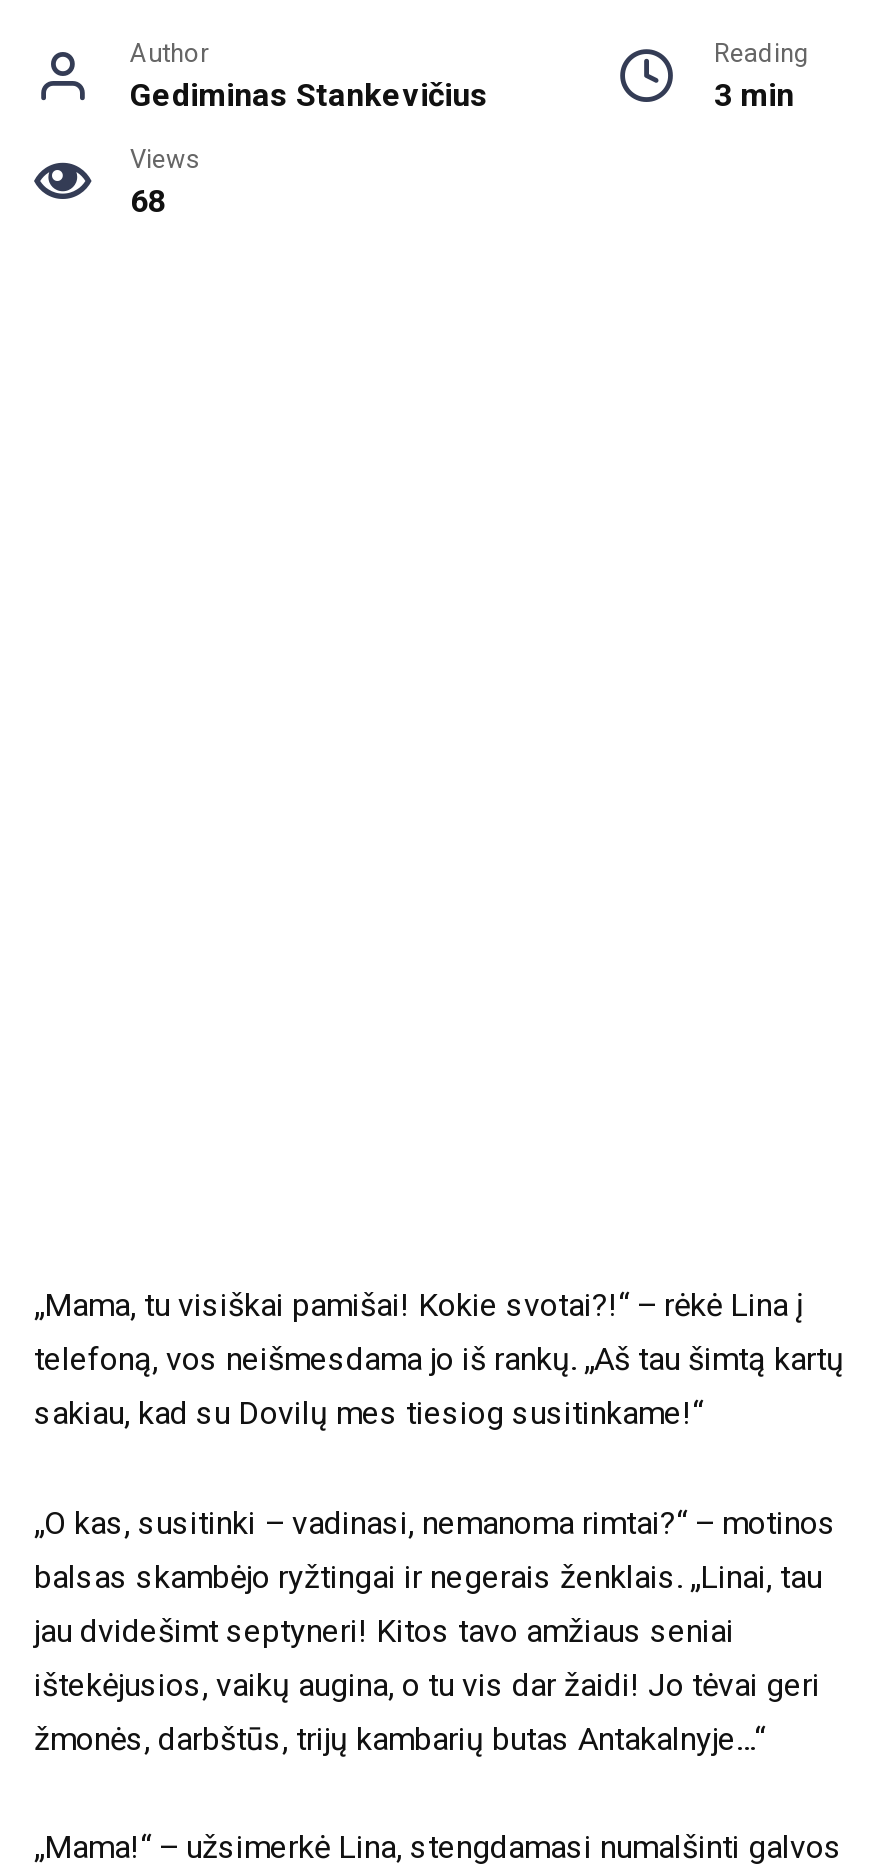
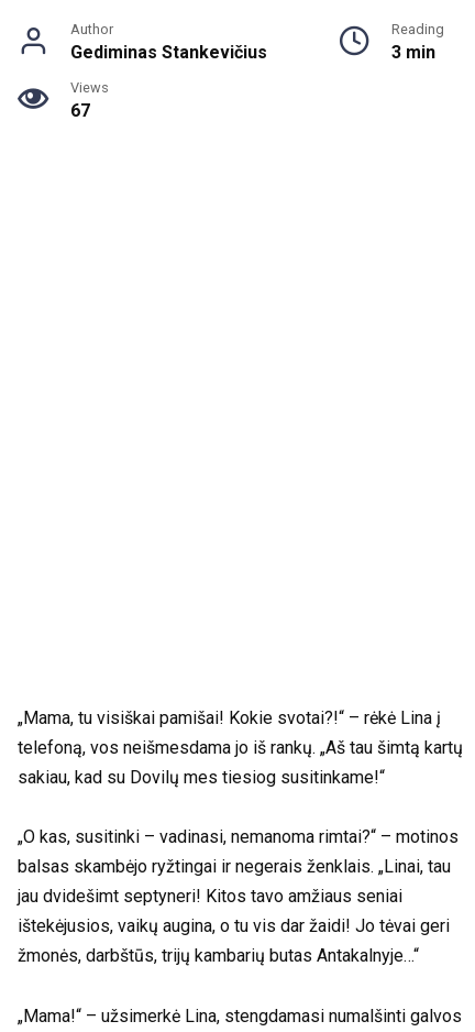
[130,182,166,220] 68 -> [70,100,90,121] 67

